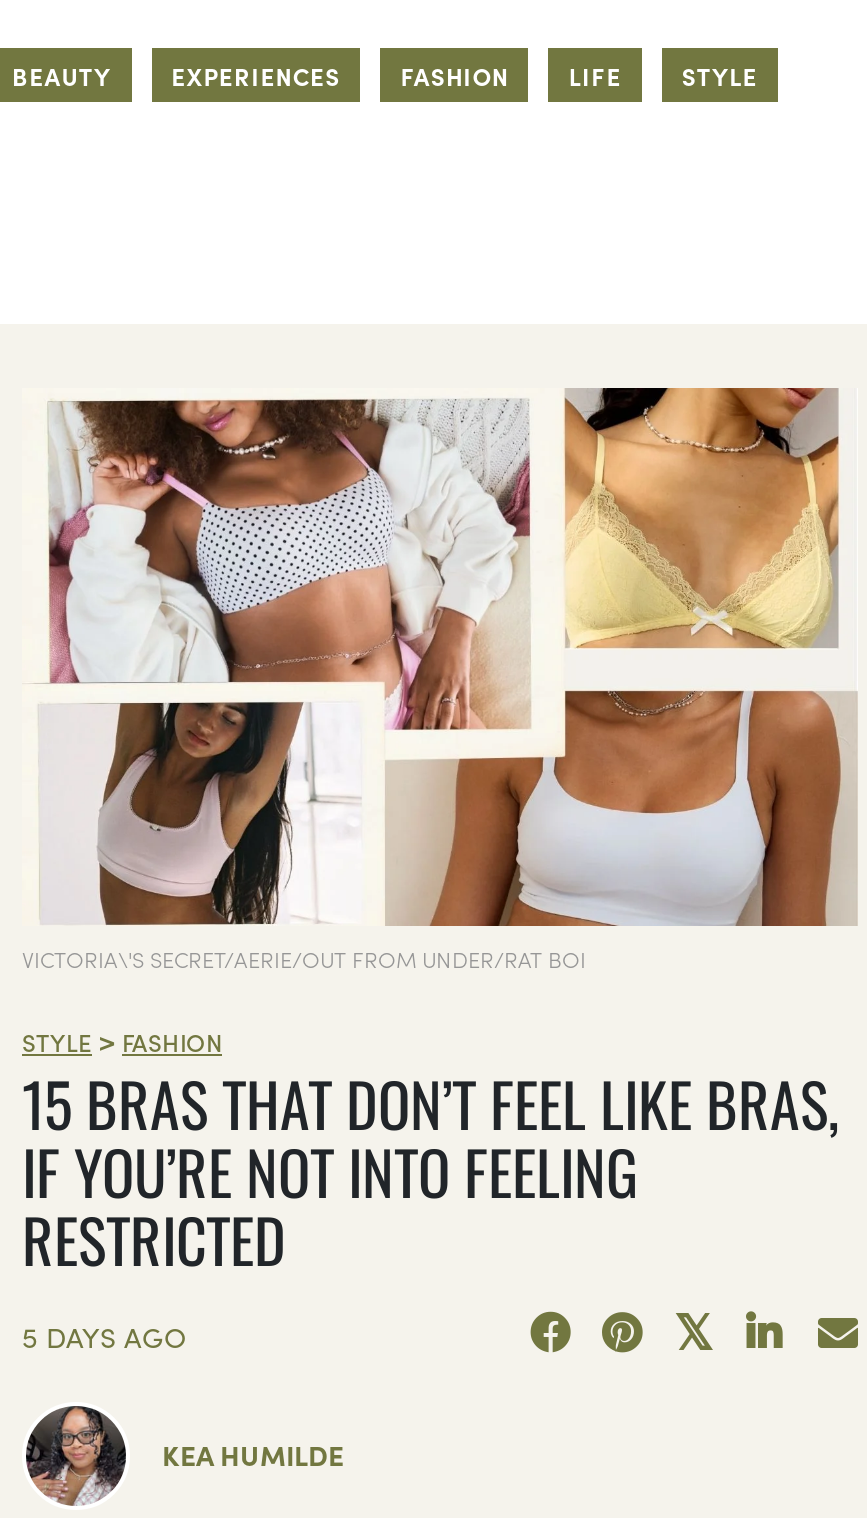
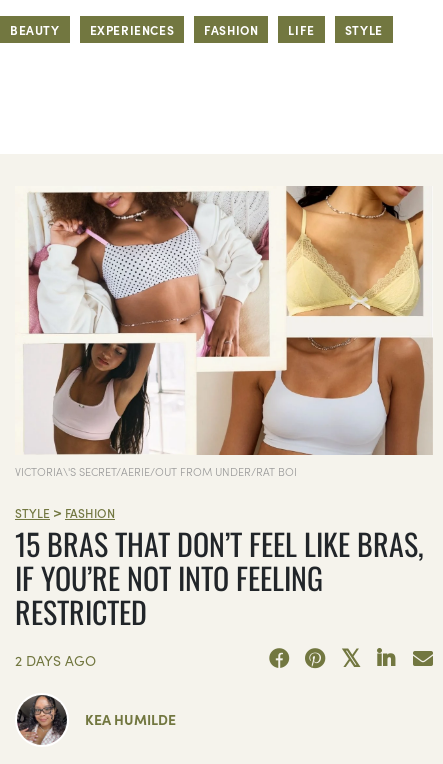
[22,1317,186,1357] 5 DAYS AGO -> [15,650,96,670] 2 DAYS AGO

